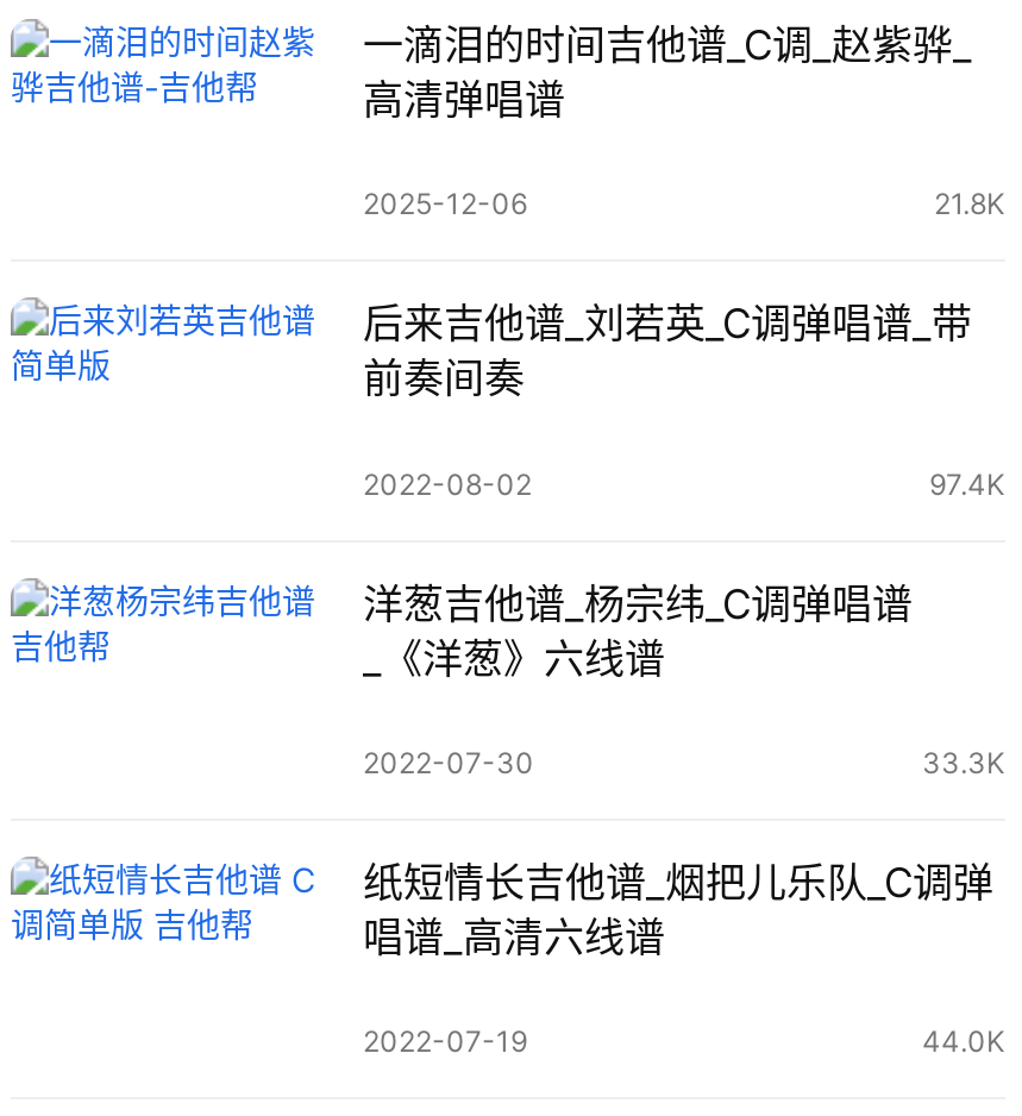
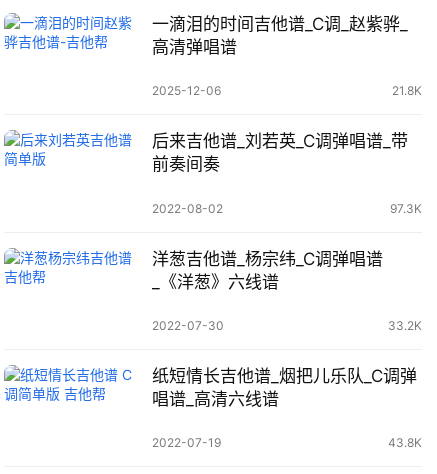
[929,465,1005,501] 97.4K -> [390,201,422,216] 97.3K
[922,744,1005,780] 33.3K -> [388,318,422,333] 33.2K
[922,1023,1005,1059] 44.0K -> [388,435,422,450] 43.8K

